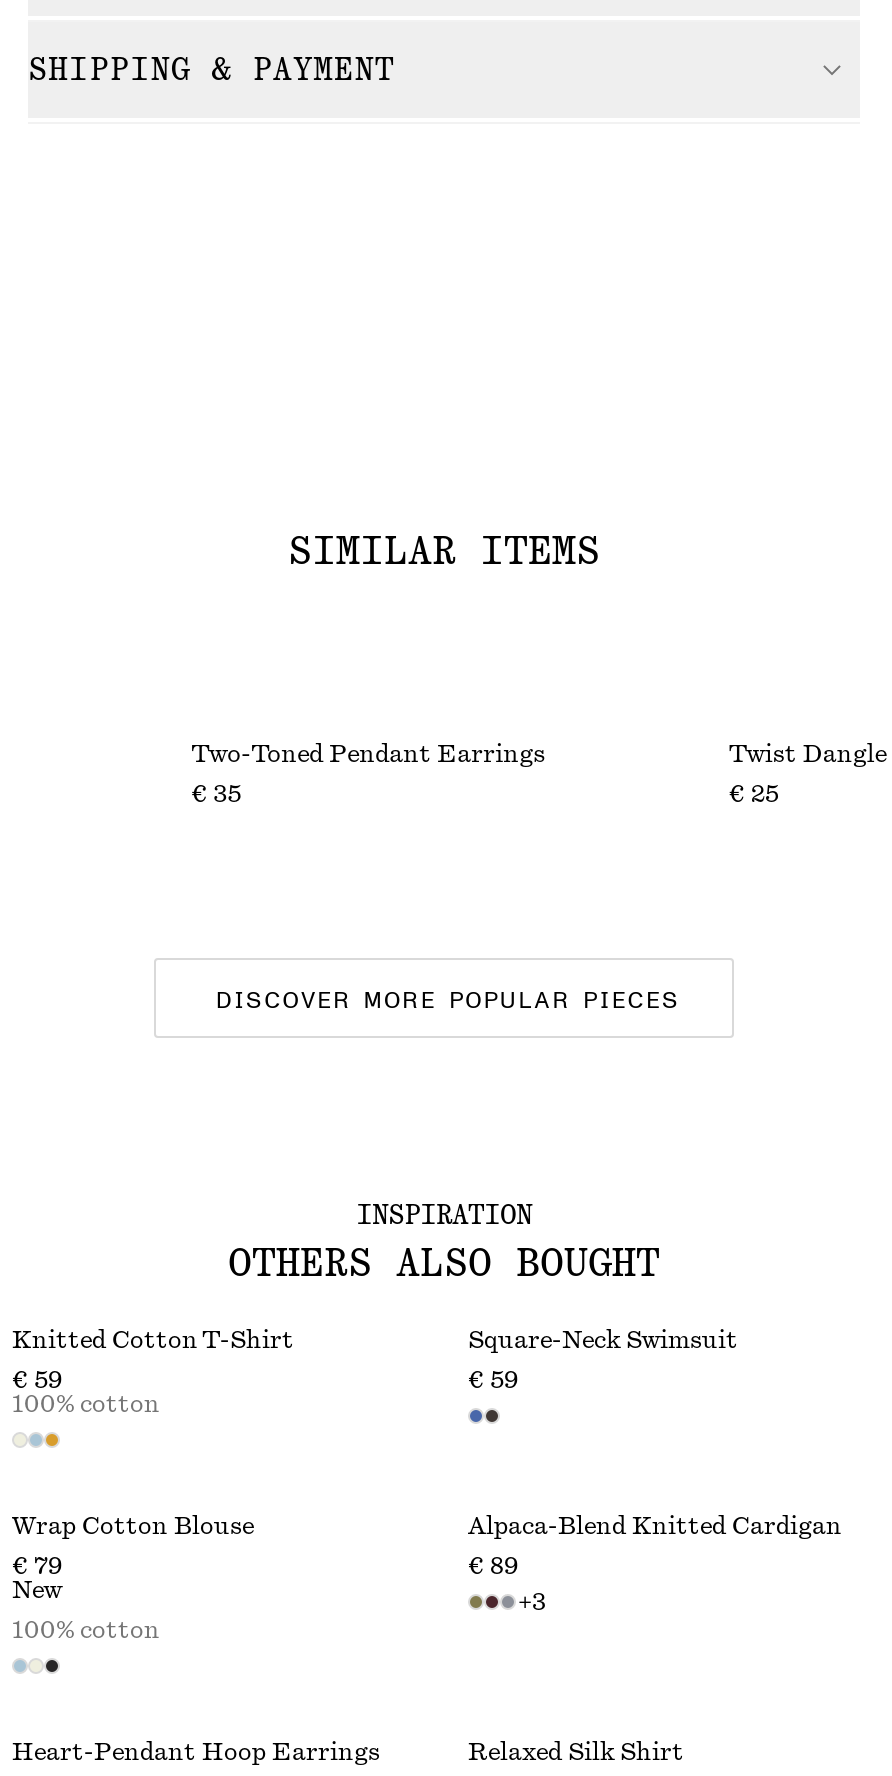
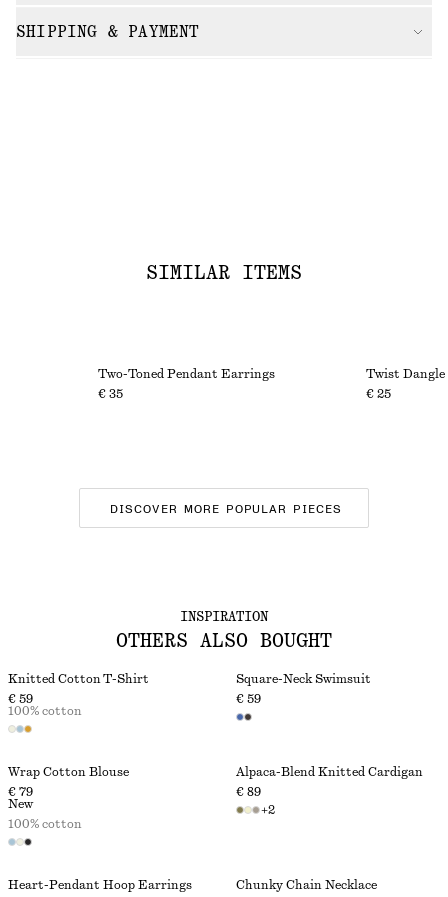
[518,1590,546,1614] +3 -> [261,804,275,816] +2
[468,1740,684,1764] Relaxed Silk Shirt -> [236,879,377,891] Chunky Chain Necklace

